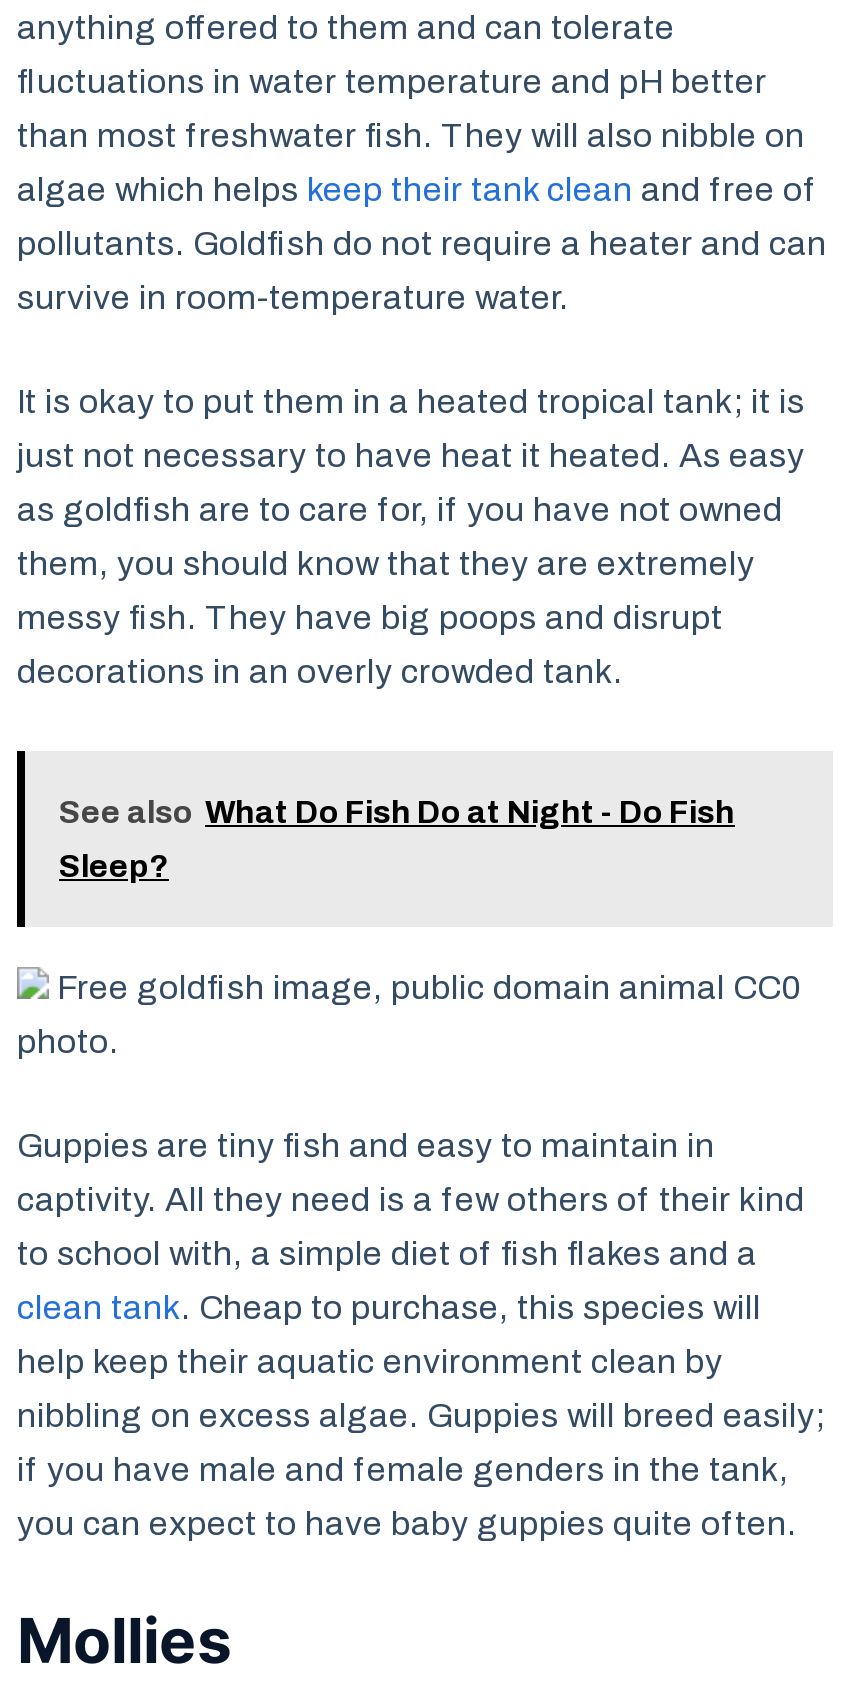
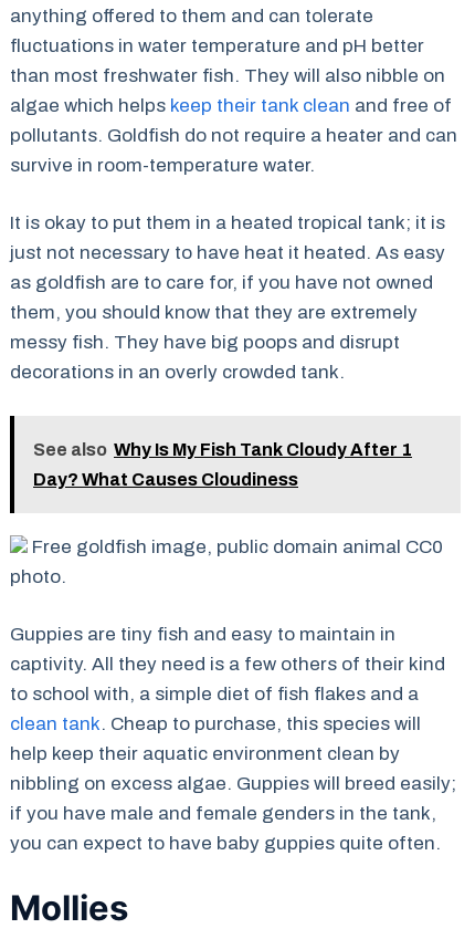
[59,794,735,828] See also What Do Fish Do at Night - Do Fish -> [33,440,412,459] See also Why Is My Fish Tank Cloudy After 1
[59,848,169,882] Sleep? -> [33,470,298,488] Day? What Causes Cloudiness

